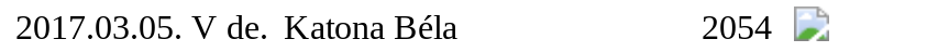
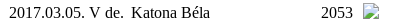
[702,8,772,45] 2054 -> [321,4,353,21] 2053

